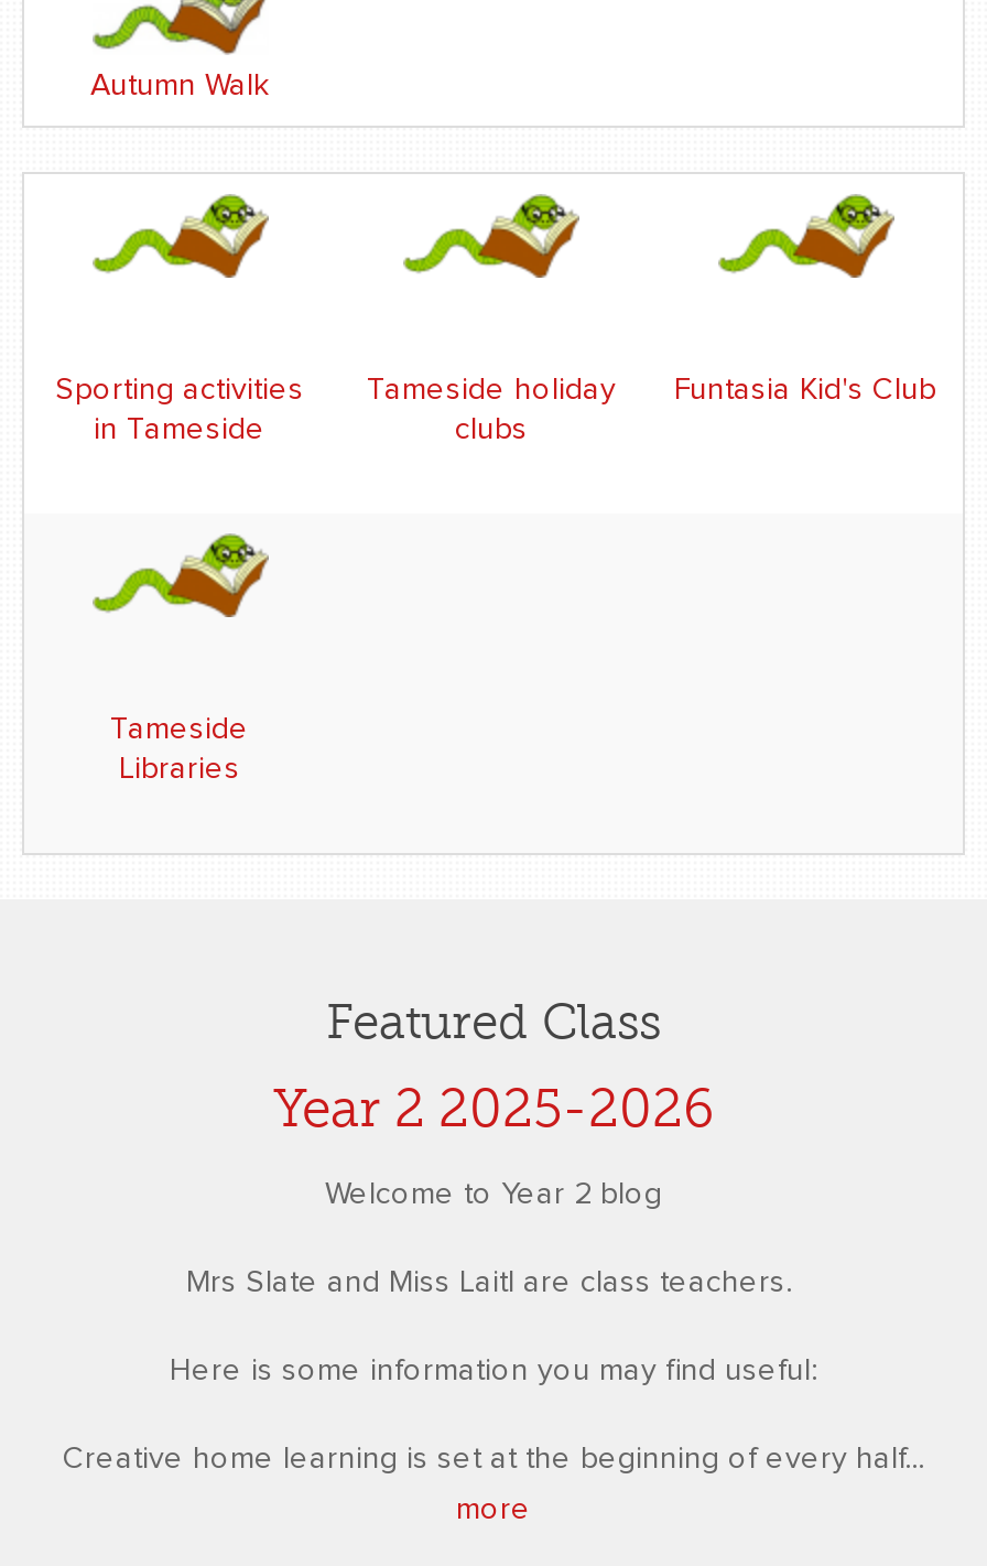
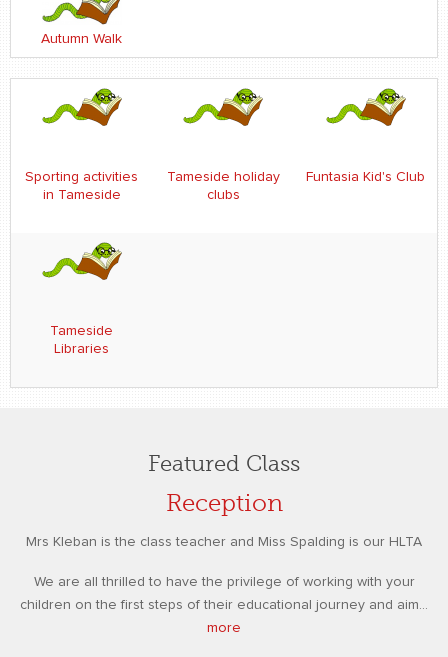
[63,1081,924,1475] Year 2 2025-2026 | Welcome to Year 2 blog | Mrs Slate and Miss Laitl are class teachers. | Here is some information you may find useful: | Creative home learning is set at the beginning of every half... -> [20,490,428,612] Reception | Mrs Kleban is the class teacher and Miss Spalding is our HLTA | We are all thrilled to have the privilege of working with your | children on the first steps of their educational journey and aim...

